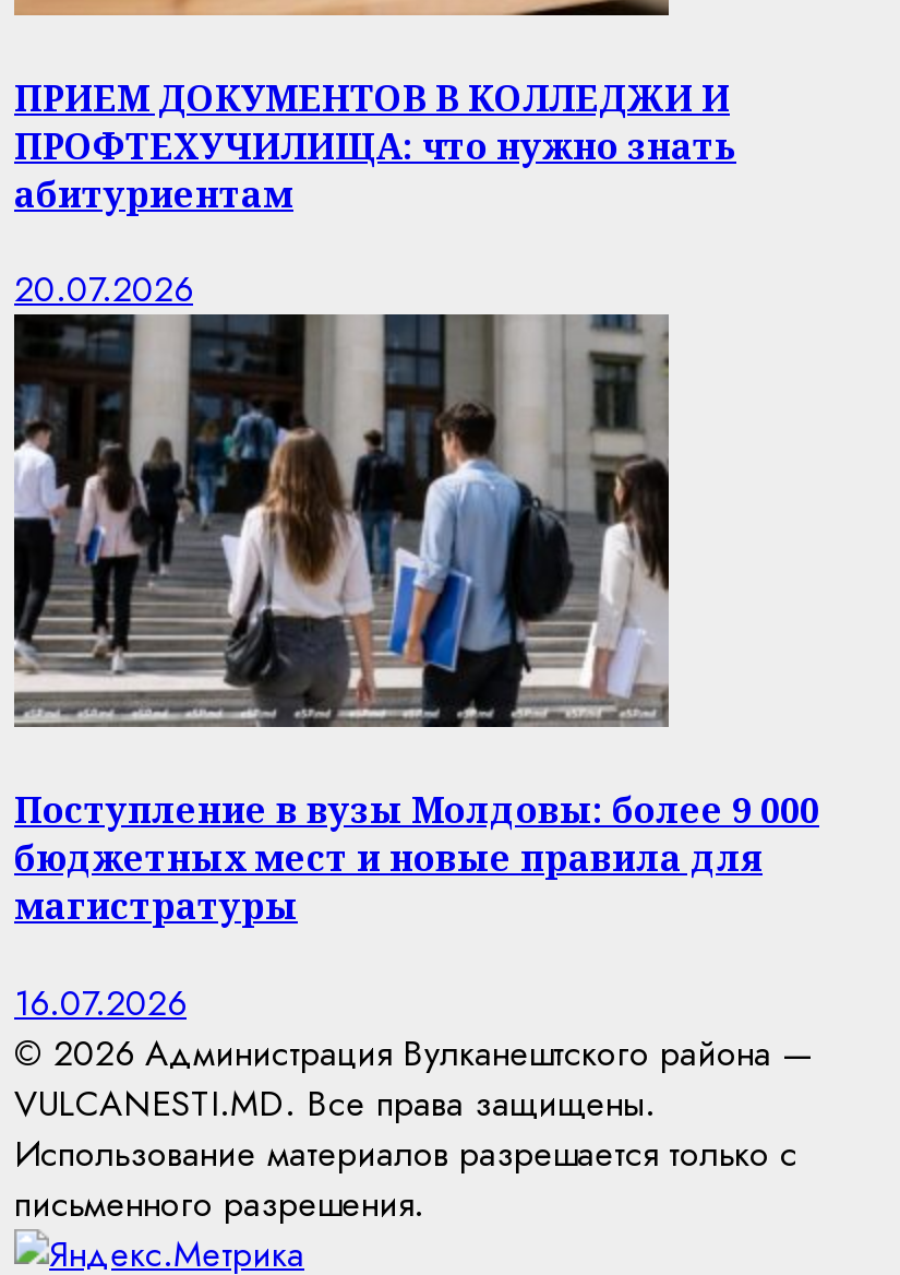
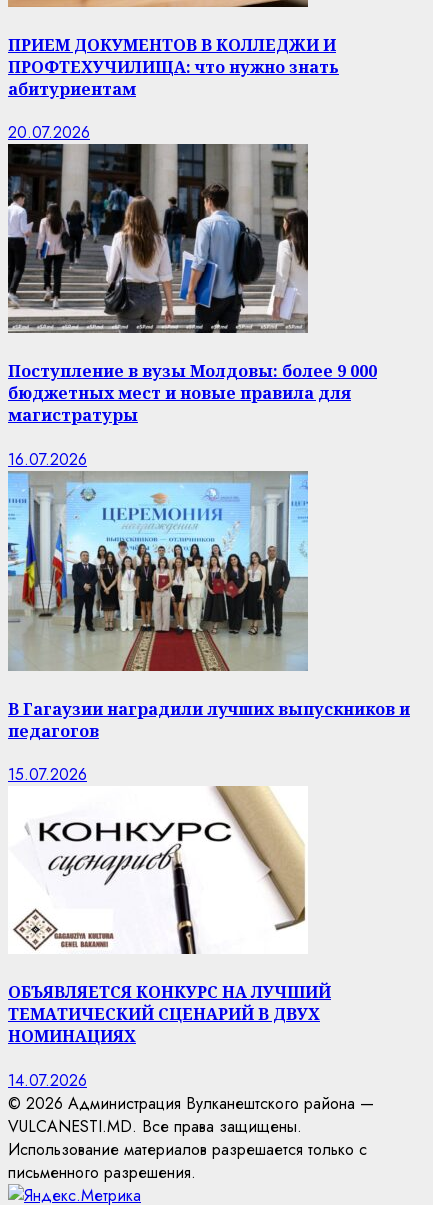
none -> [7,470,410,786] [image] | В Гагаузии наградили лучших выпускников и | педагогов | 15.07.2026
none -> [8,765,331,1092] [image] | ОБЪЯВЛЯЕТСЯ КОНКУРС НА ЛУЧШИЙ | ТЕМАТИЧЕСКИЙ СЦЕНАРИЙ В ДВУХ | НОМИНАЦИЯХ | 14.07.2026

